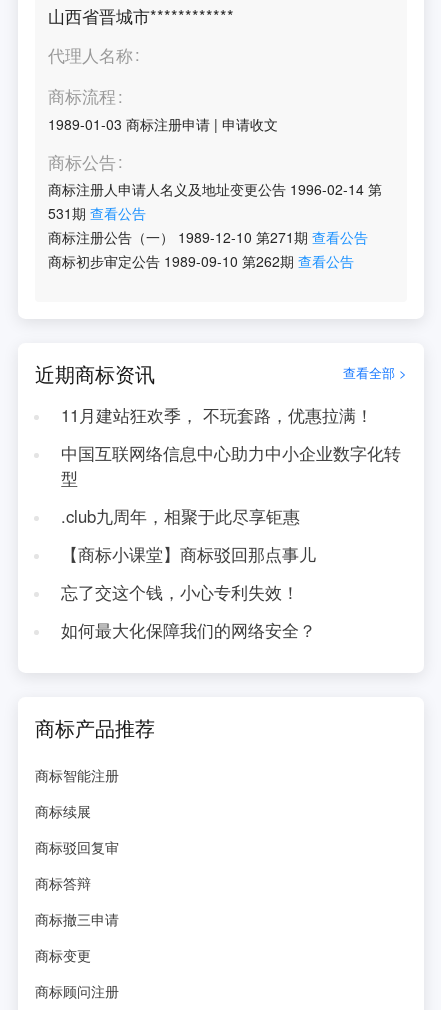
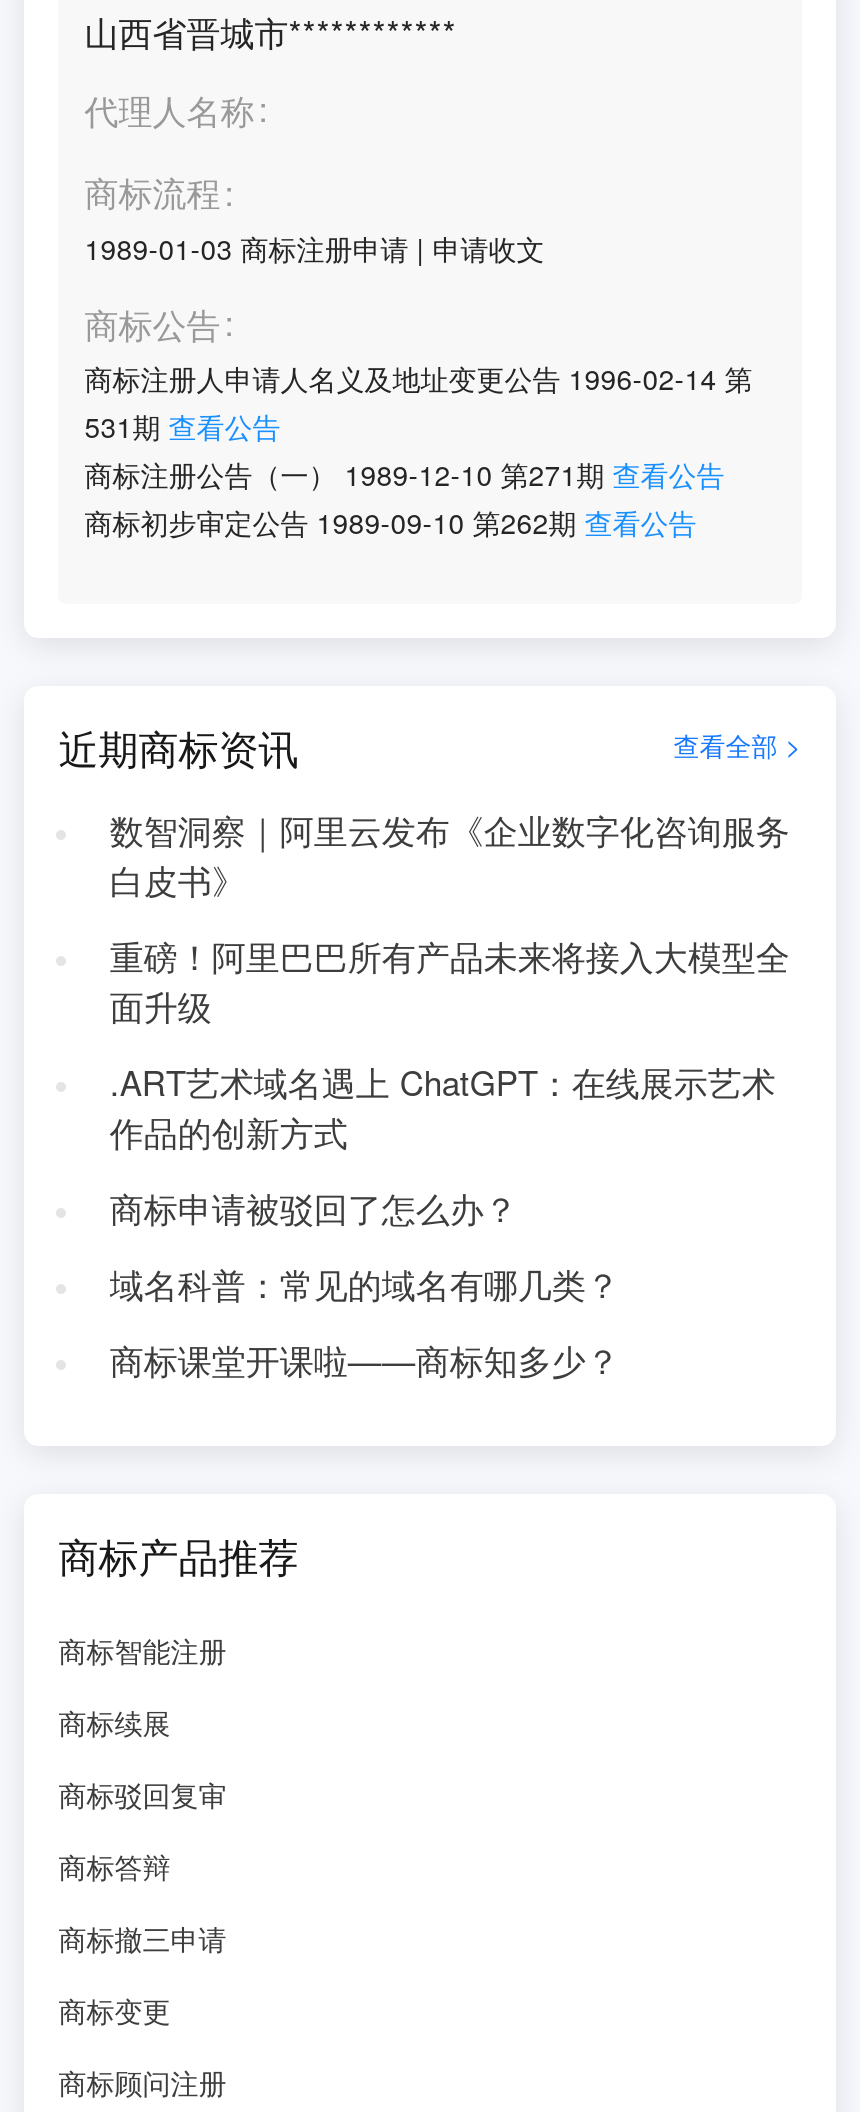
[61,403,373,427] 11月建站狂欢季， 不玩套路，优惠拉满！ -> [110,806,790,904] 数智洞察｜阿里云发布《企业数字化咨询服务 | 白皮书》
[61,441,401,490] 中国互联网络信息中心助力中小企业数字化转 | 型 -> [110,932,790,1030] 重磅！阿里巴巴所有产品未来将接入大模型全 | 面升级
[61,504,300,528] .club九周年，相聚于此尽享钜惠 -> [110,1058,776,1156] .ART艺术域名遇上 ChatGPT：在线展示艺术 | 作品的创新方式
[61,542,316,566] 【商标小课堂】商标驳回那点事儿 -> [110,1184,518,1232] 商标申请被驳回了怎么办？
[61,580,299,604] 忘了交这个钱，小心专利失效！ -> [110,1260,620,1308] 域名科普：常见的域名有哪几类？
[61,618,316,642] 如何最大化保障我们的网络安全？ -> [110,1336,620,1384] 商标课堂开课啦——商标知多少？

